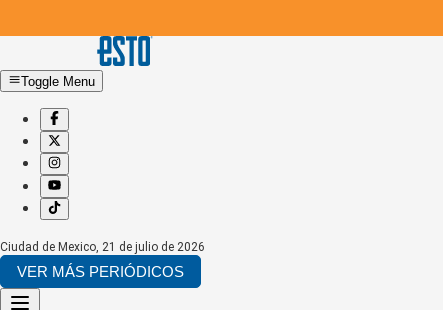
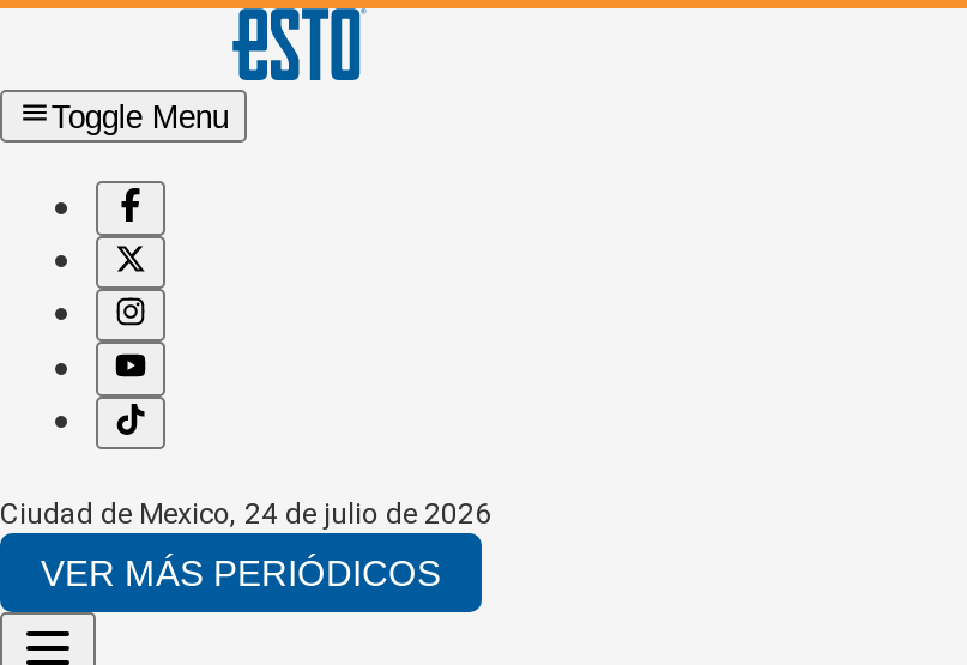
[0,240,205,254] Ciudad de Mexico, 21 de julio de 2026 -> [0,497,491,531] Ciudad de Mexico, 24 de julio de 2026

